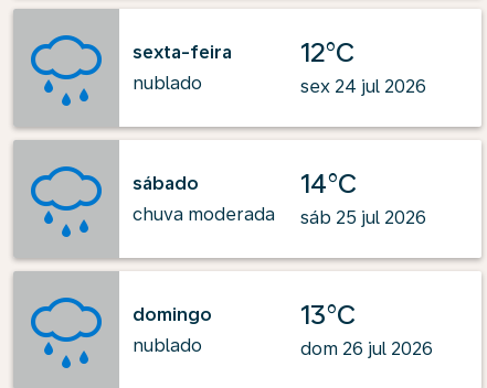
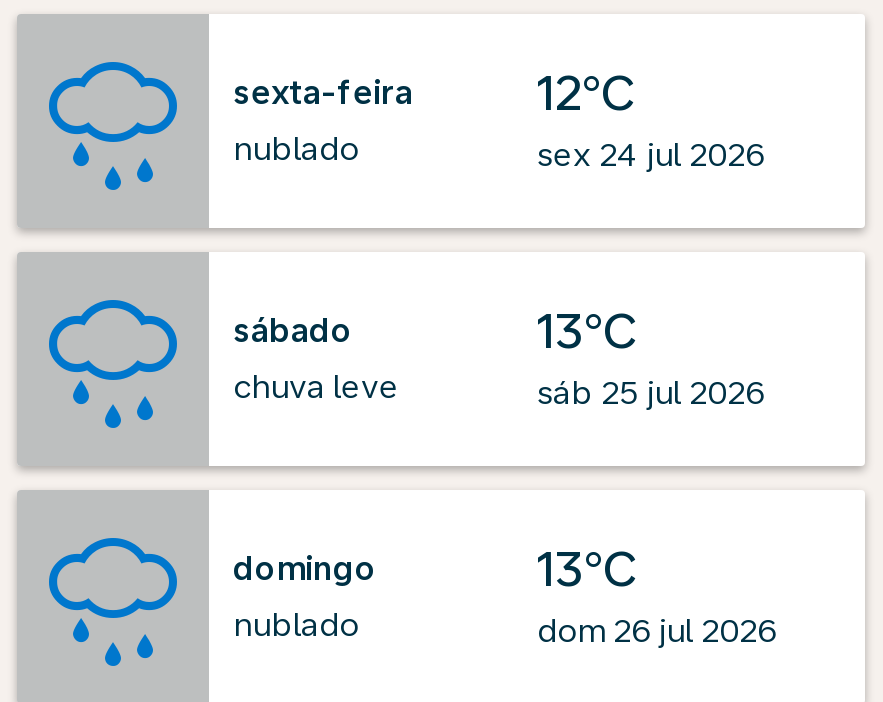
[300,168,357,200] 14°C -> [537,302,637,360] 13°C
[133,203,275,224] chuva moderada -> [233,367,399,405] chuva leve

